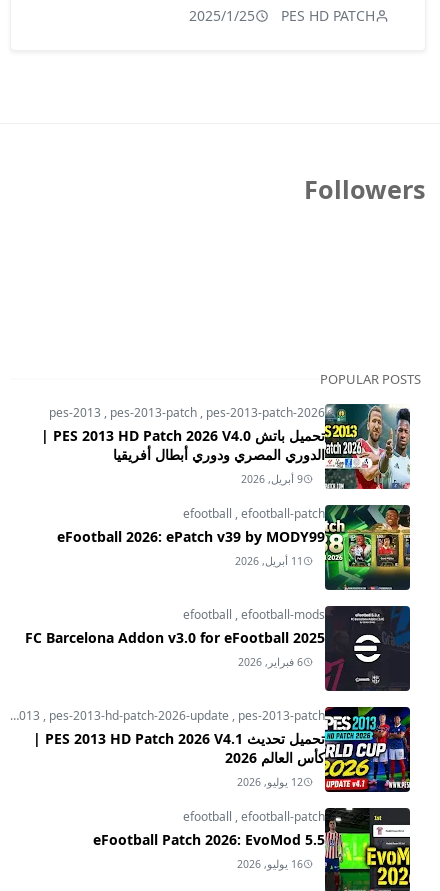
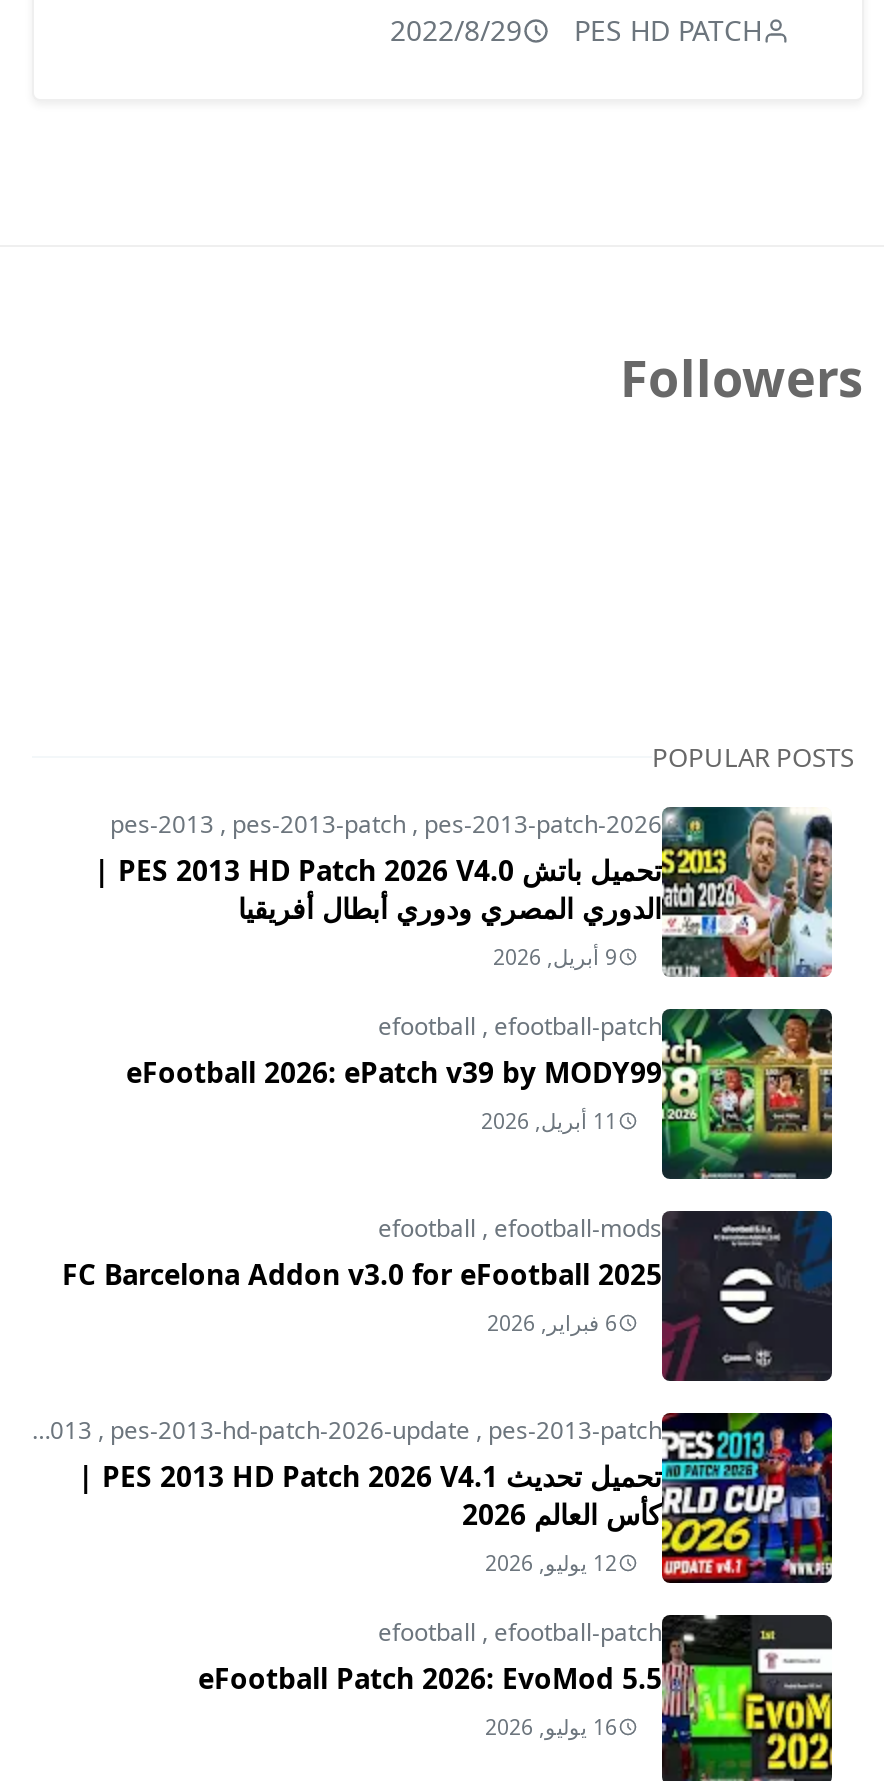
[189,5,375,24] 2025/1/25 PES HD PATCH -> [390,10,762,48] 2022/8/29 PES HD PATCH

